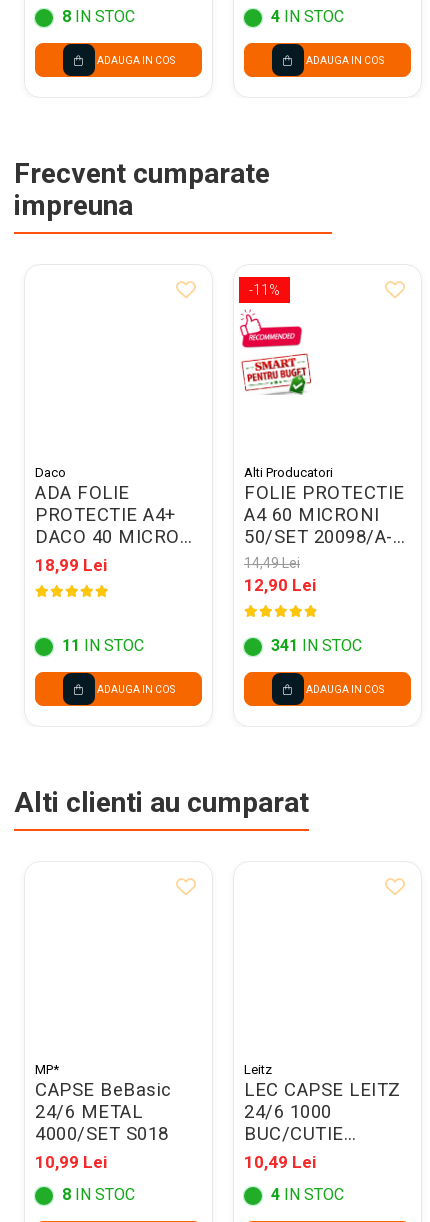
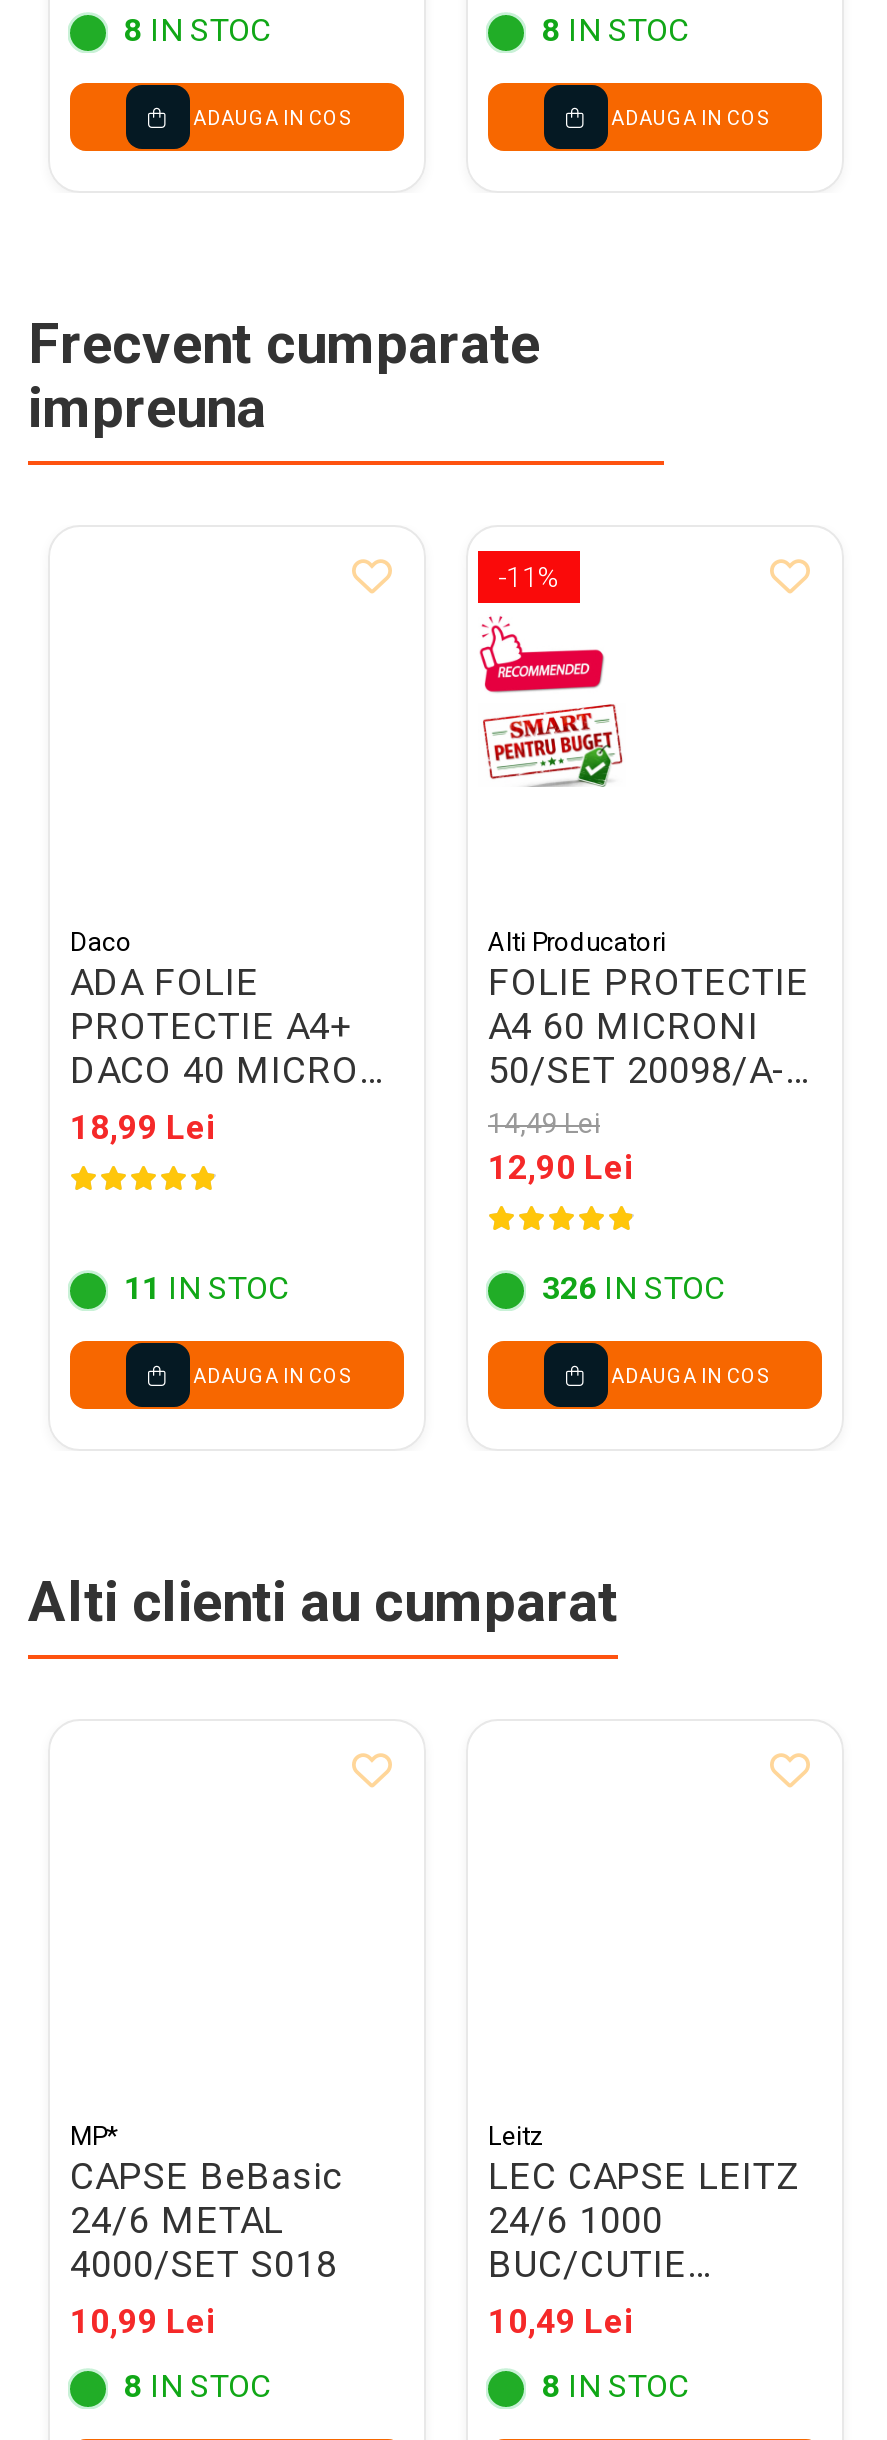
[271,7,344,26] 4 IN STOC -> [542,11,688,49] 8 IN STOC
[271,636,362,655] 341 IN STOC -> [542,1269,724,1307] 326 IN STOC
[271,1185,344,1204] 4 IN STOC -> [542,2367,688,2405] 8 IN STOC

